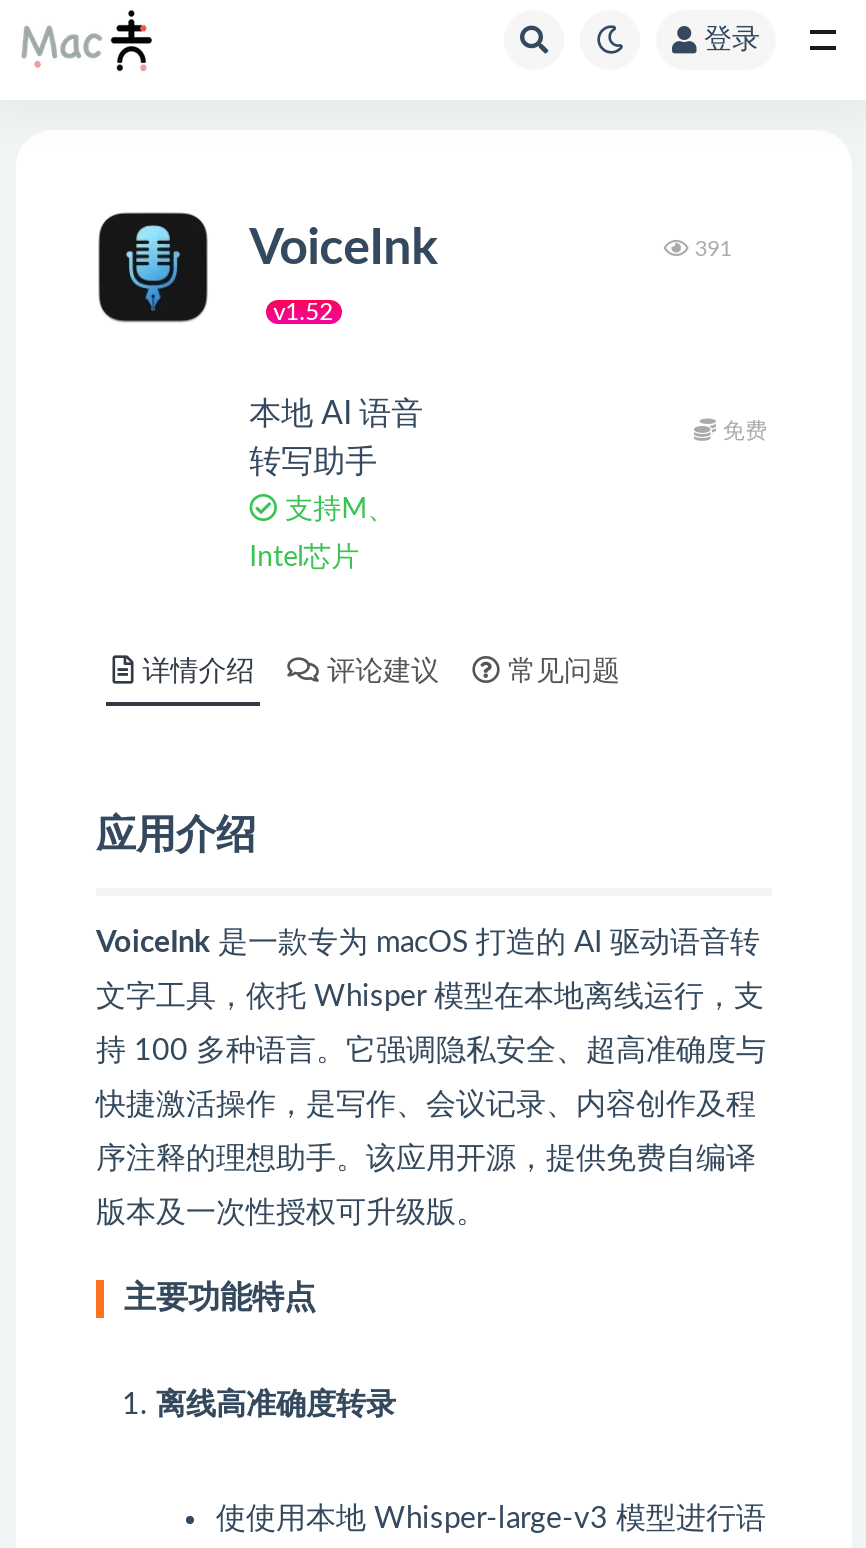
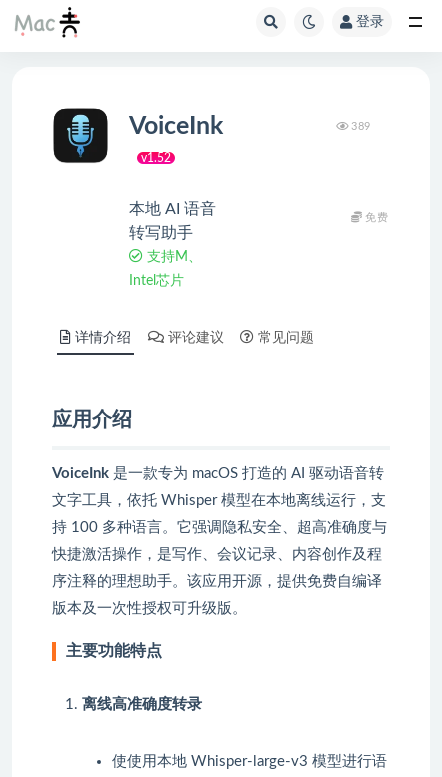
[688,238,732,260] 391 -> [348,121,370,132] 389

